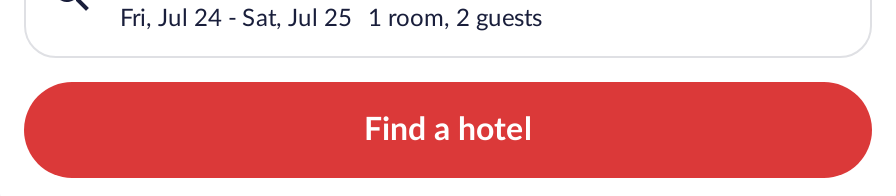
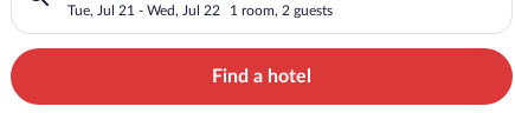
[120,5,352,29] Fri, Jul 24 - Sat, Jul 25 -> [67,3,220,17] Tue, Jul 21 - Wed, Jul 22

